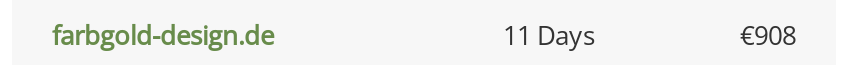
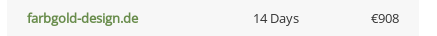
[503,17,595,53] 11 Days -> [252,9,298,27] 14 Days

